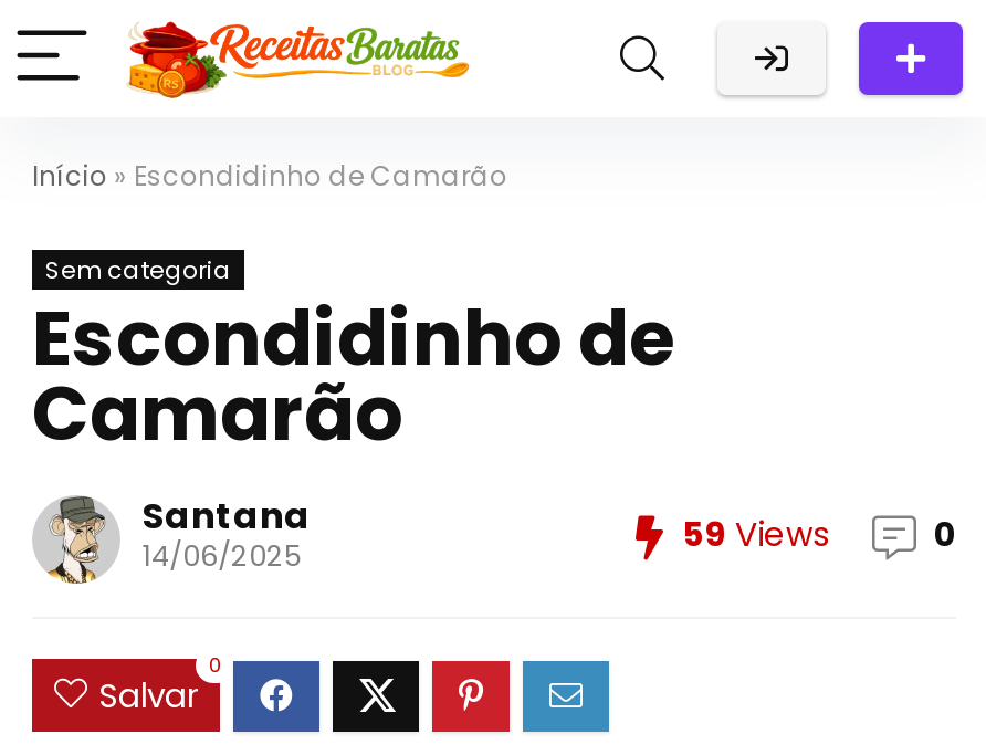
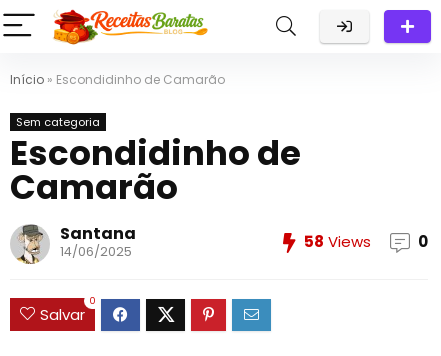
[682,511,830,557] 59 Views -> [304,231,371,252] 58 Views

